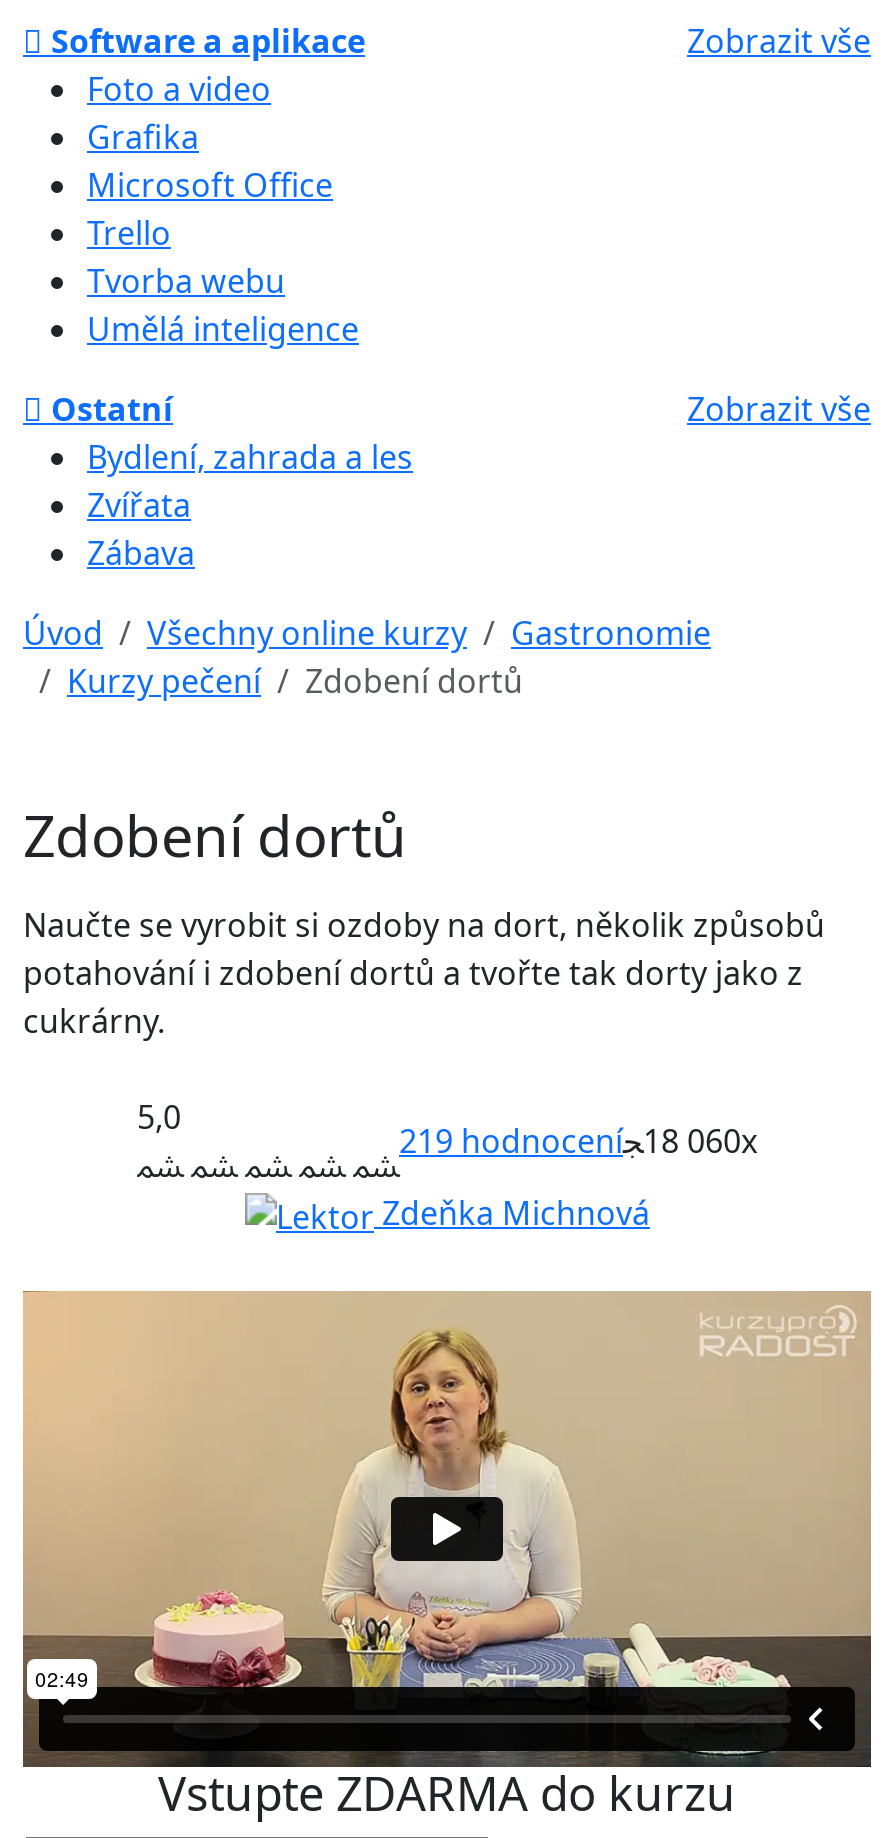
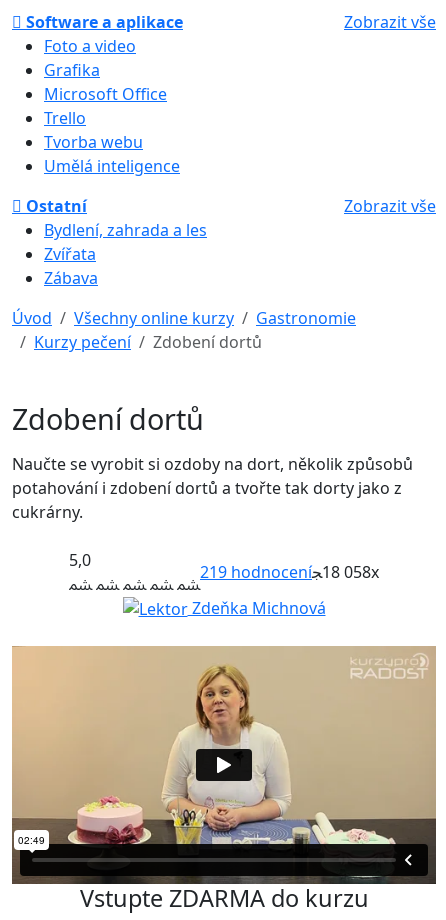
[399,1119,757,1163] 219 hodnocení 18 060x -> [200,561,379,583] 219 hodnocení 18 058x

